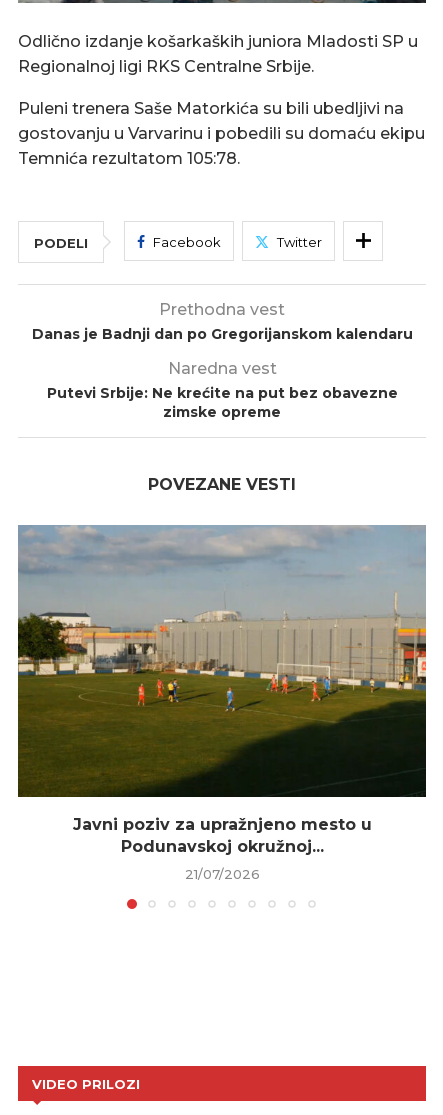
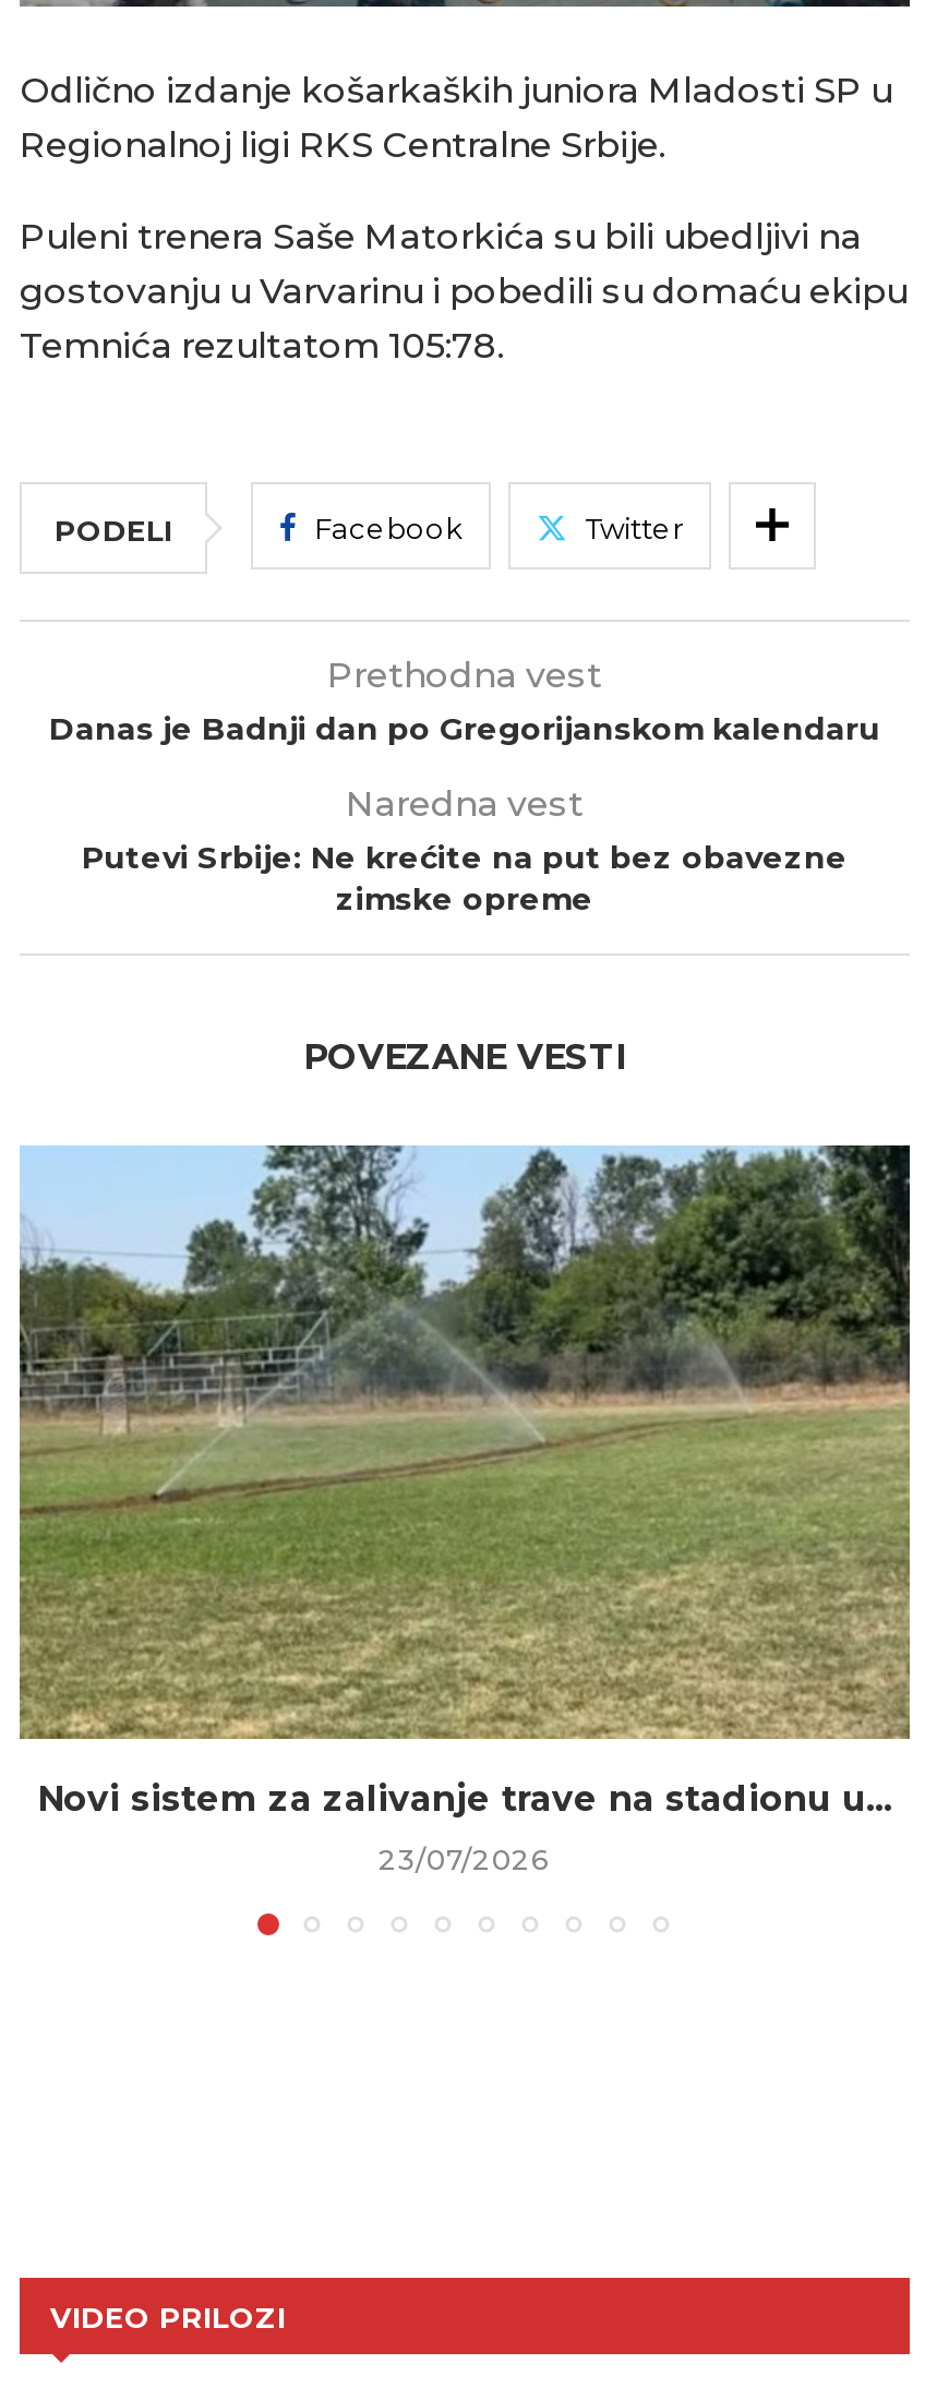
[18,525,427,856] [image] | Javni poziv za upražnjeno mesto u | Podunavskoj okružnoj... -> [17,1143,912,1820] [image] | Novi sistem za zalivanje trave na stadionu u...
[184,866,259,882] 21/07/2026 -> [379,1842,551,1877] 23/07/2026

